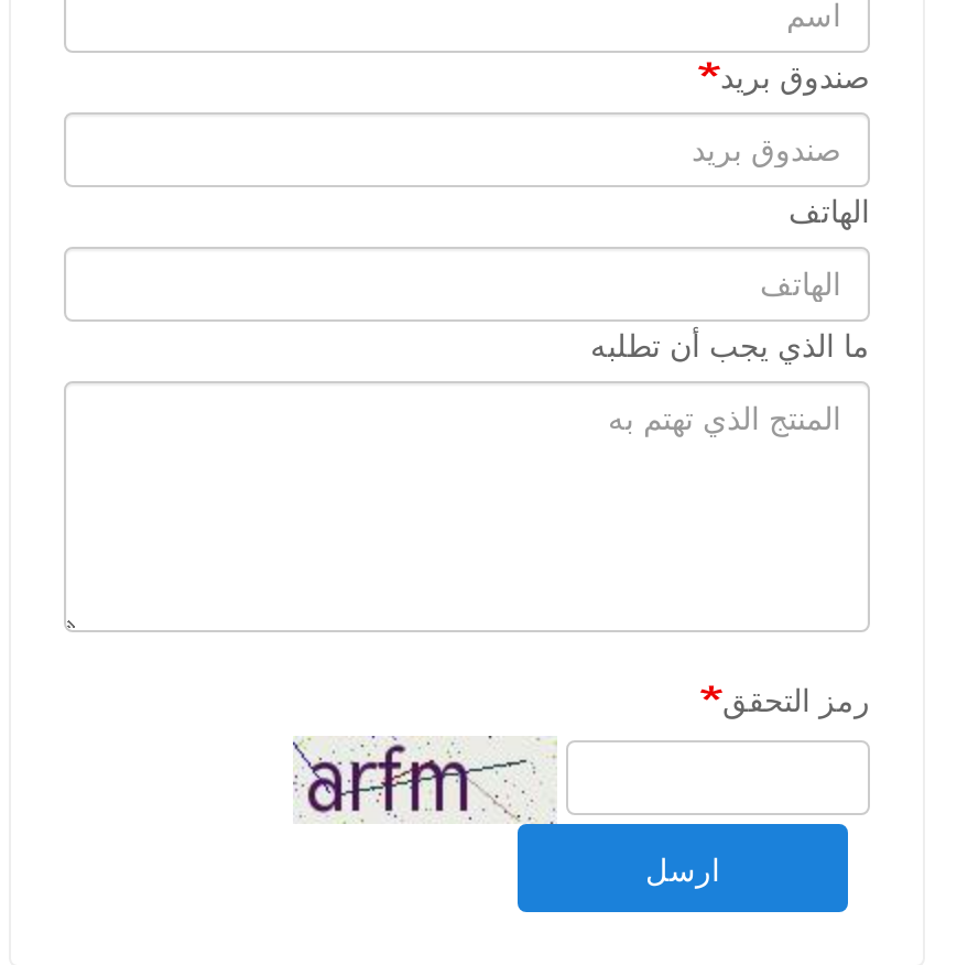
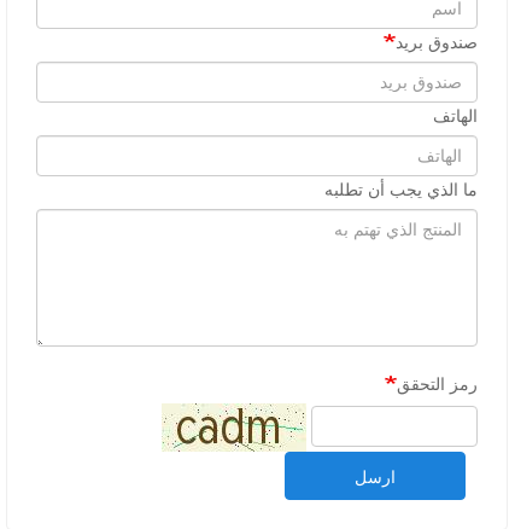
[293,736,553,824] [image] -> [163,407,303,452] [image]

